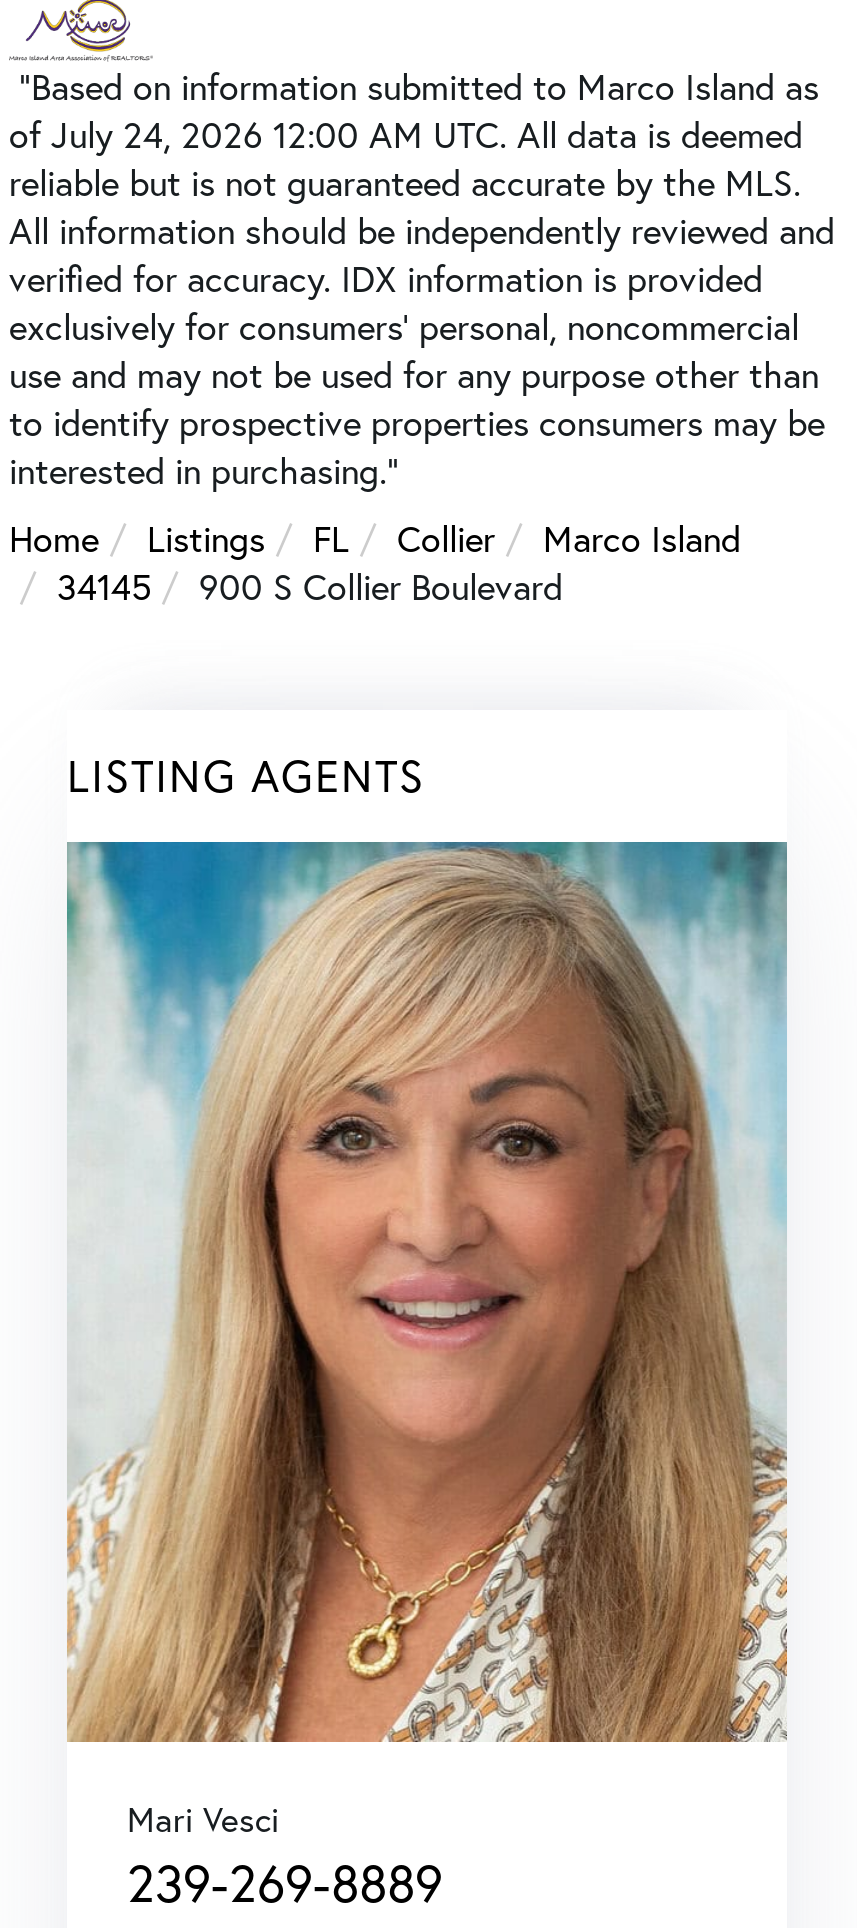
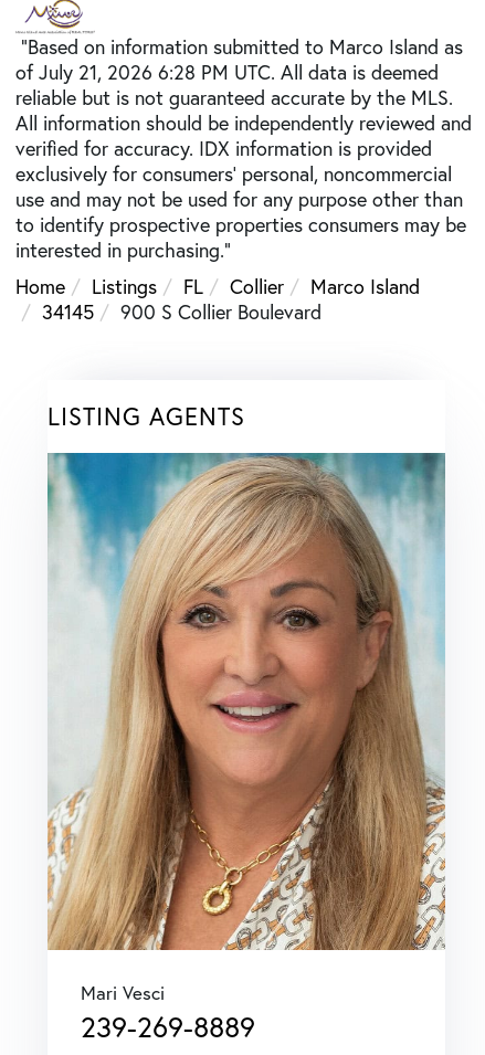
[9,110,803,158] of July 24, 2026 12:00 AM UTC. All data is deemed -> [15,60,439,85] of July 21, 2026 6:28 PM UTC. All data is deemed

